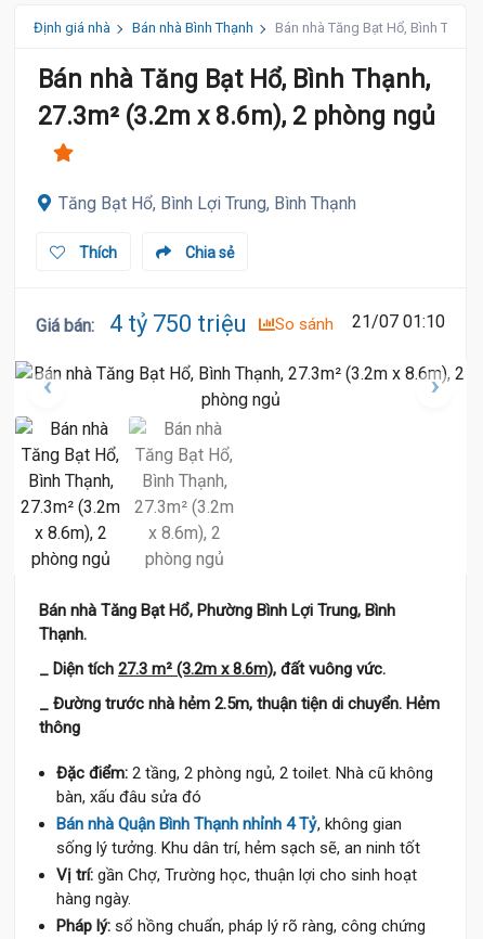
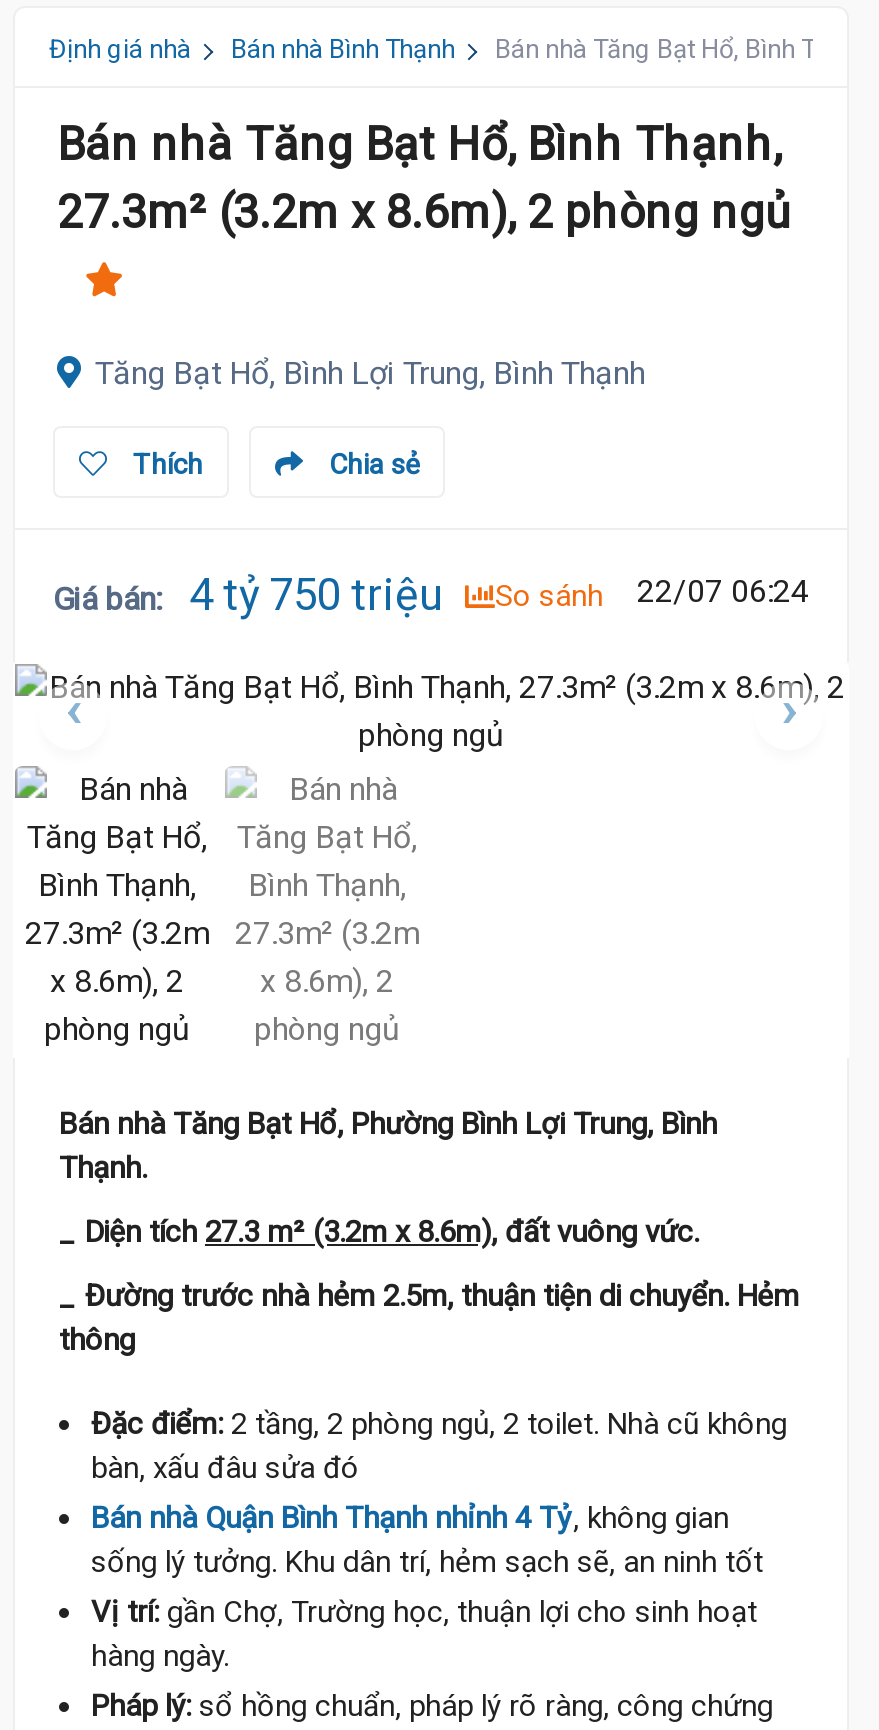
[36,310,445,337] Giá bán: 4 tỷ 750 triệu So sánh 21/07 01:10 -> [53,570,809,620] Giá bán: 4 tỷ 750 triệu So sánh 22/07 06:24

